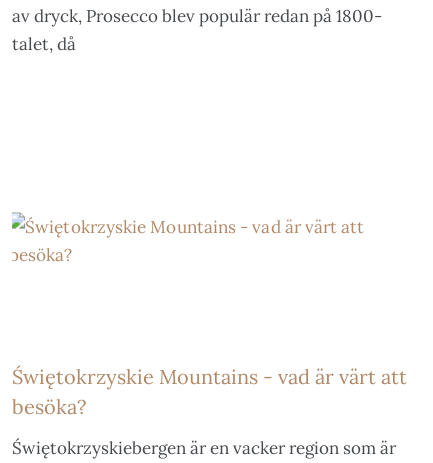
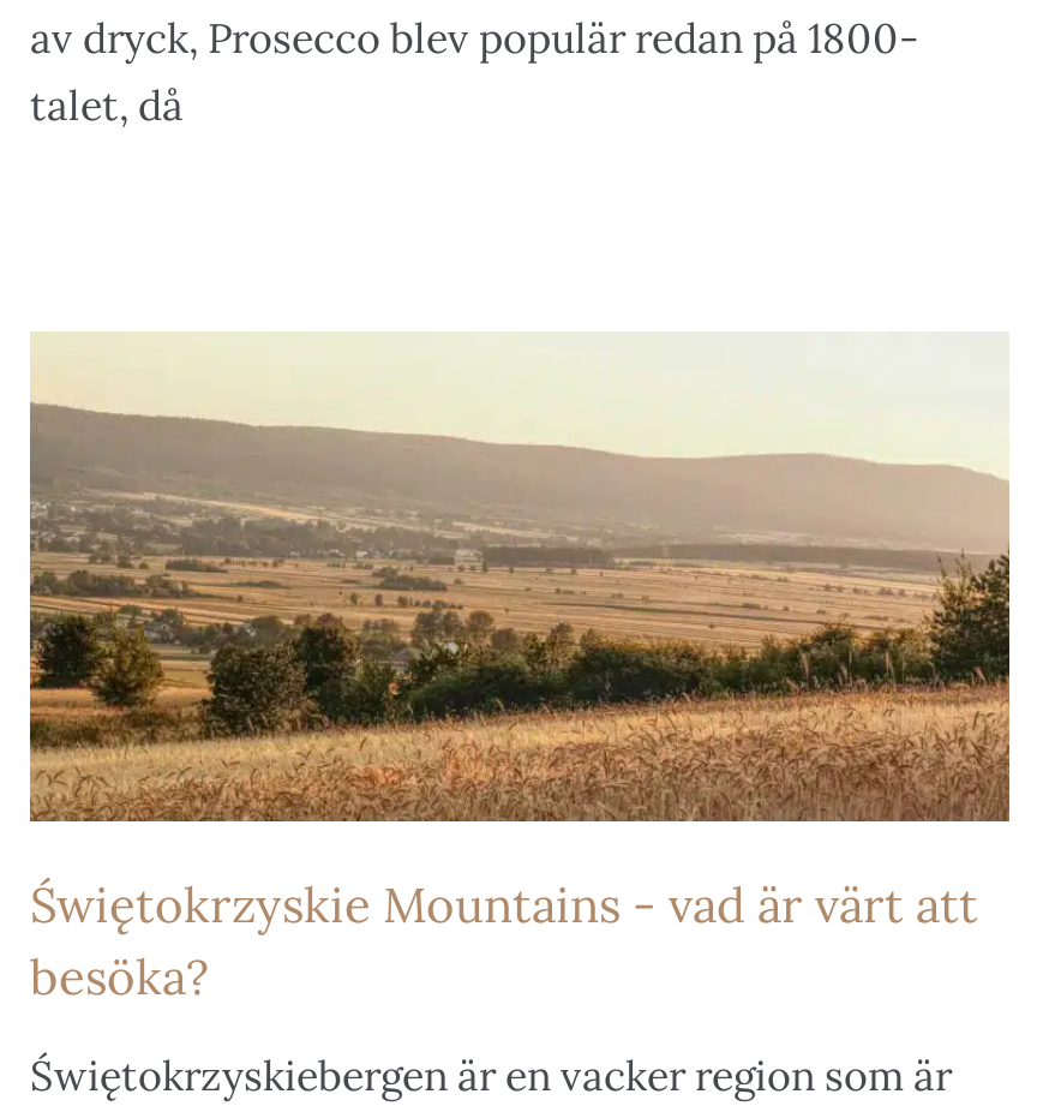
none -> [28,331,1012,824] [image]

